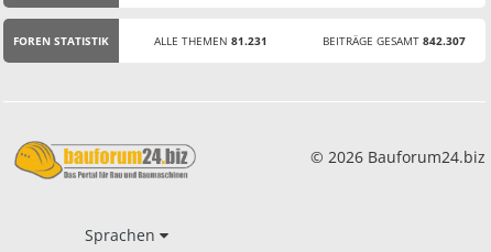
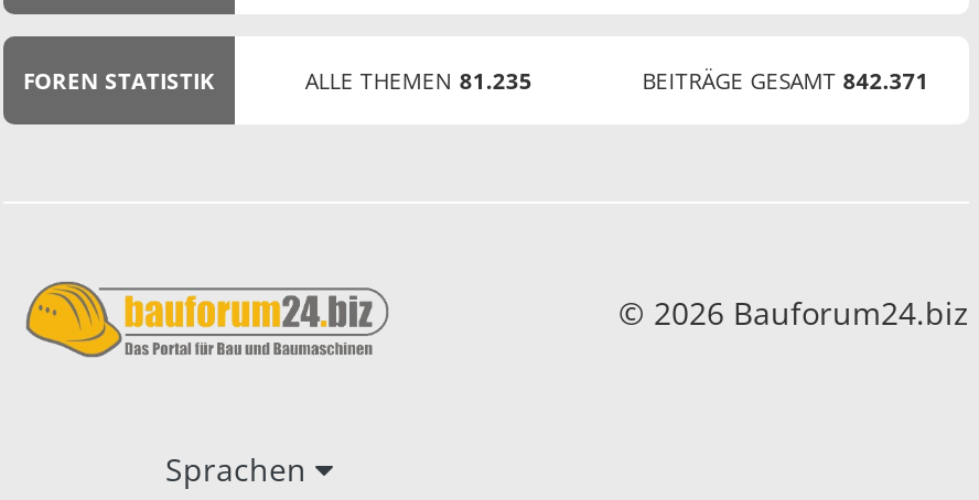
[154,33,267,48] ALLE THEMEN 81.231 -> [305,64,532,95] ALLE THEMEN 81.235
[322,33,465,48] BEITRÄGE GESAMT 842.307 -> [642,64,929,95] BEITRÄGE GESAMT 842.371

